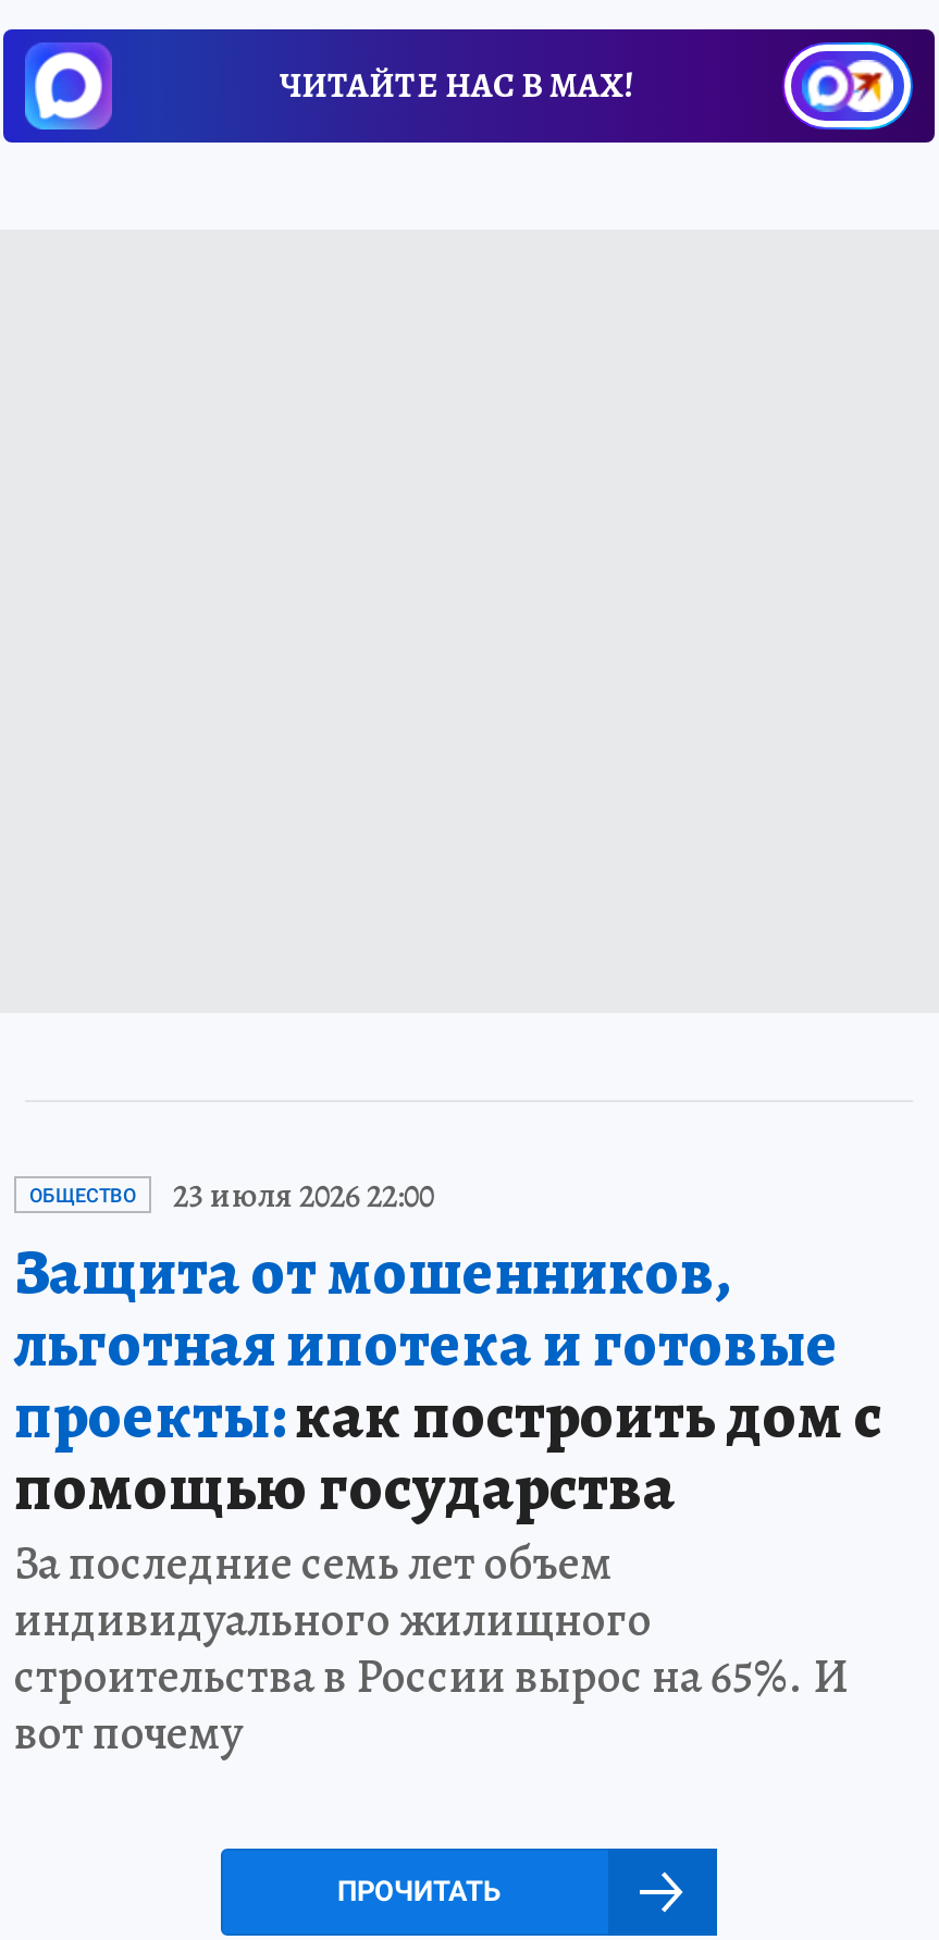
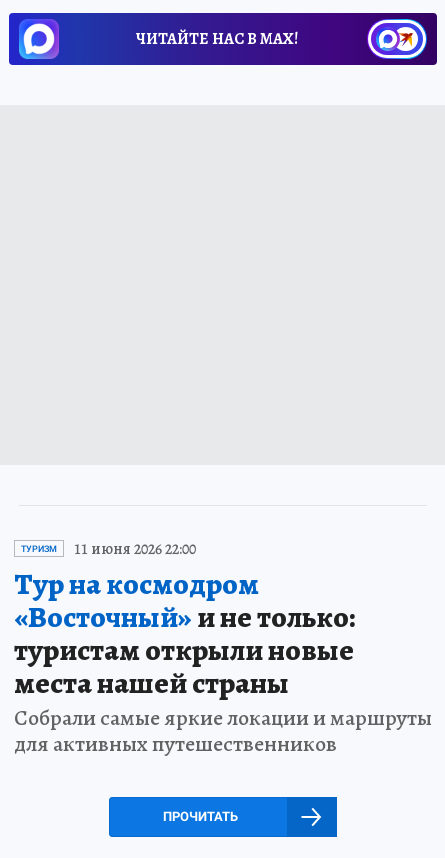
[14,1172,882,1766] ОБЩЕСТВО | 23 июля 2026 22:00 | Защита от мошенников, | льготная ипотека и готовые | проекты:как построить дом с | помощью государства | За последние семь лет объем | индивидуального жилищного | строительства в России вырос на 65%. И | вот почему -> [14,538,432,759] ТУРИЗМ | 11 июня 2026 22:00 | Тур на космодром | «Восточный»и не только: | туристам открыли новые | места нашей страны | Собрали самые яркие локации и маршруты | для активных путешественников

